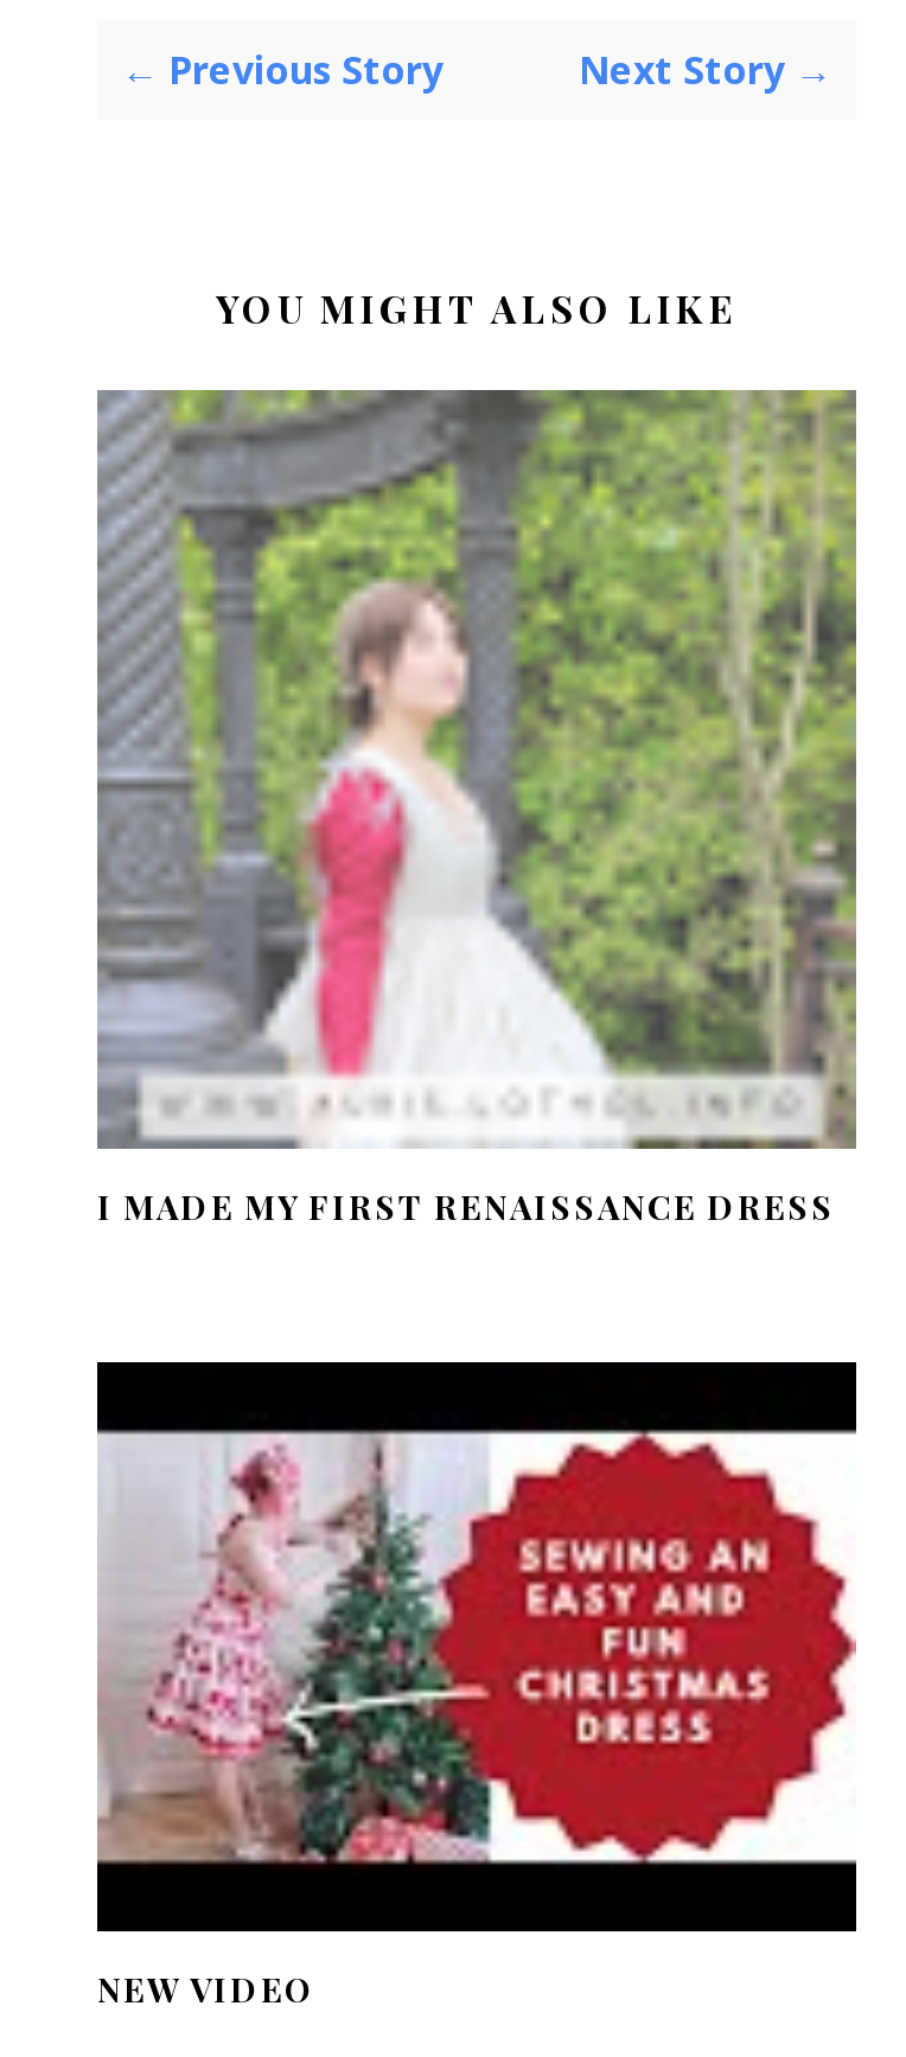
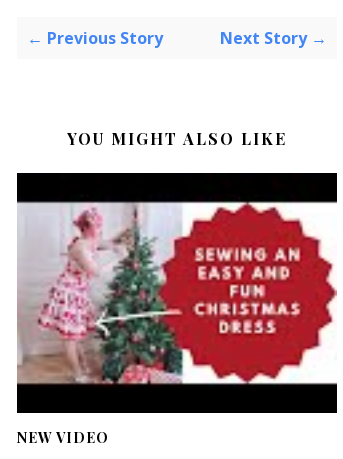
[95,388,859,1229] [image] | I MADE MY FIRST RENAISSANCE DRESS -> none

